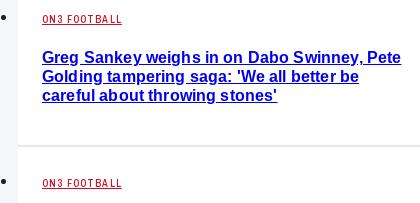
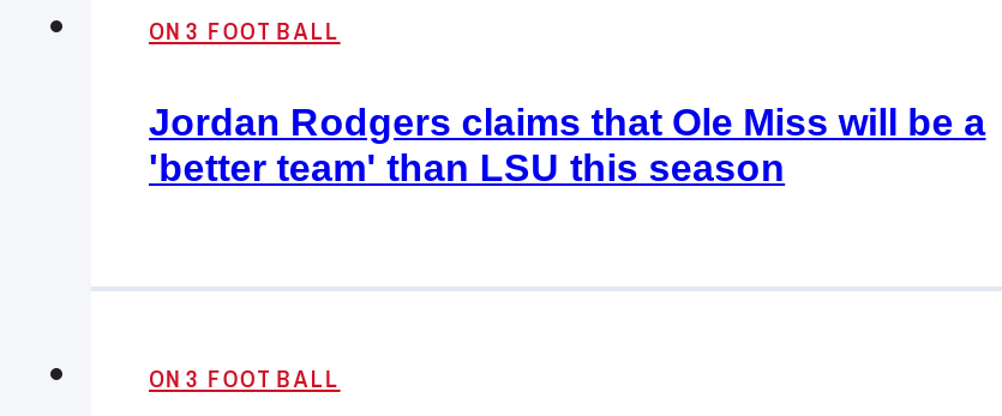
[42,49,401,104] Greg Sankey weighs in on Dabo Swinney, Pete | Golding tampering saga: 'We all better be | careful about throwing stones' -> [149,102,986,188] Jordan Rodgers claims that Ole Miss will be a | 'better team' than LSU this season

